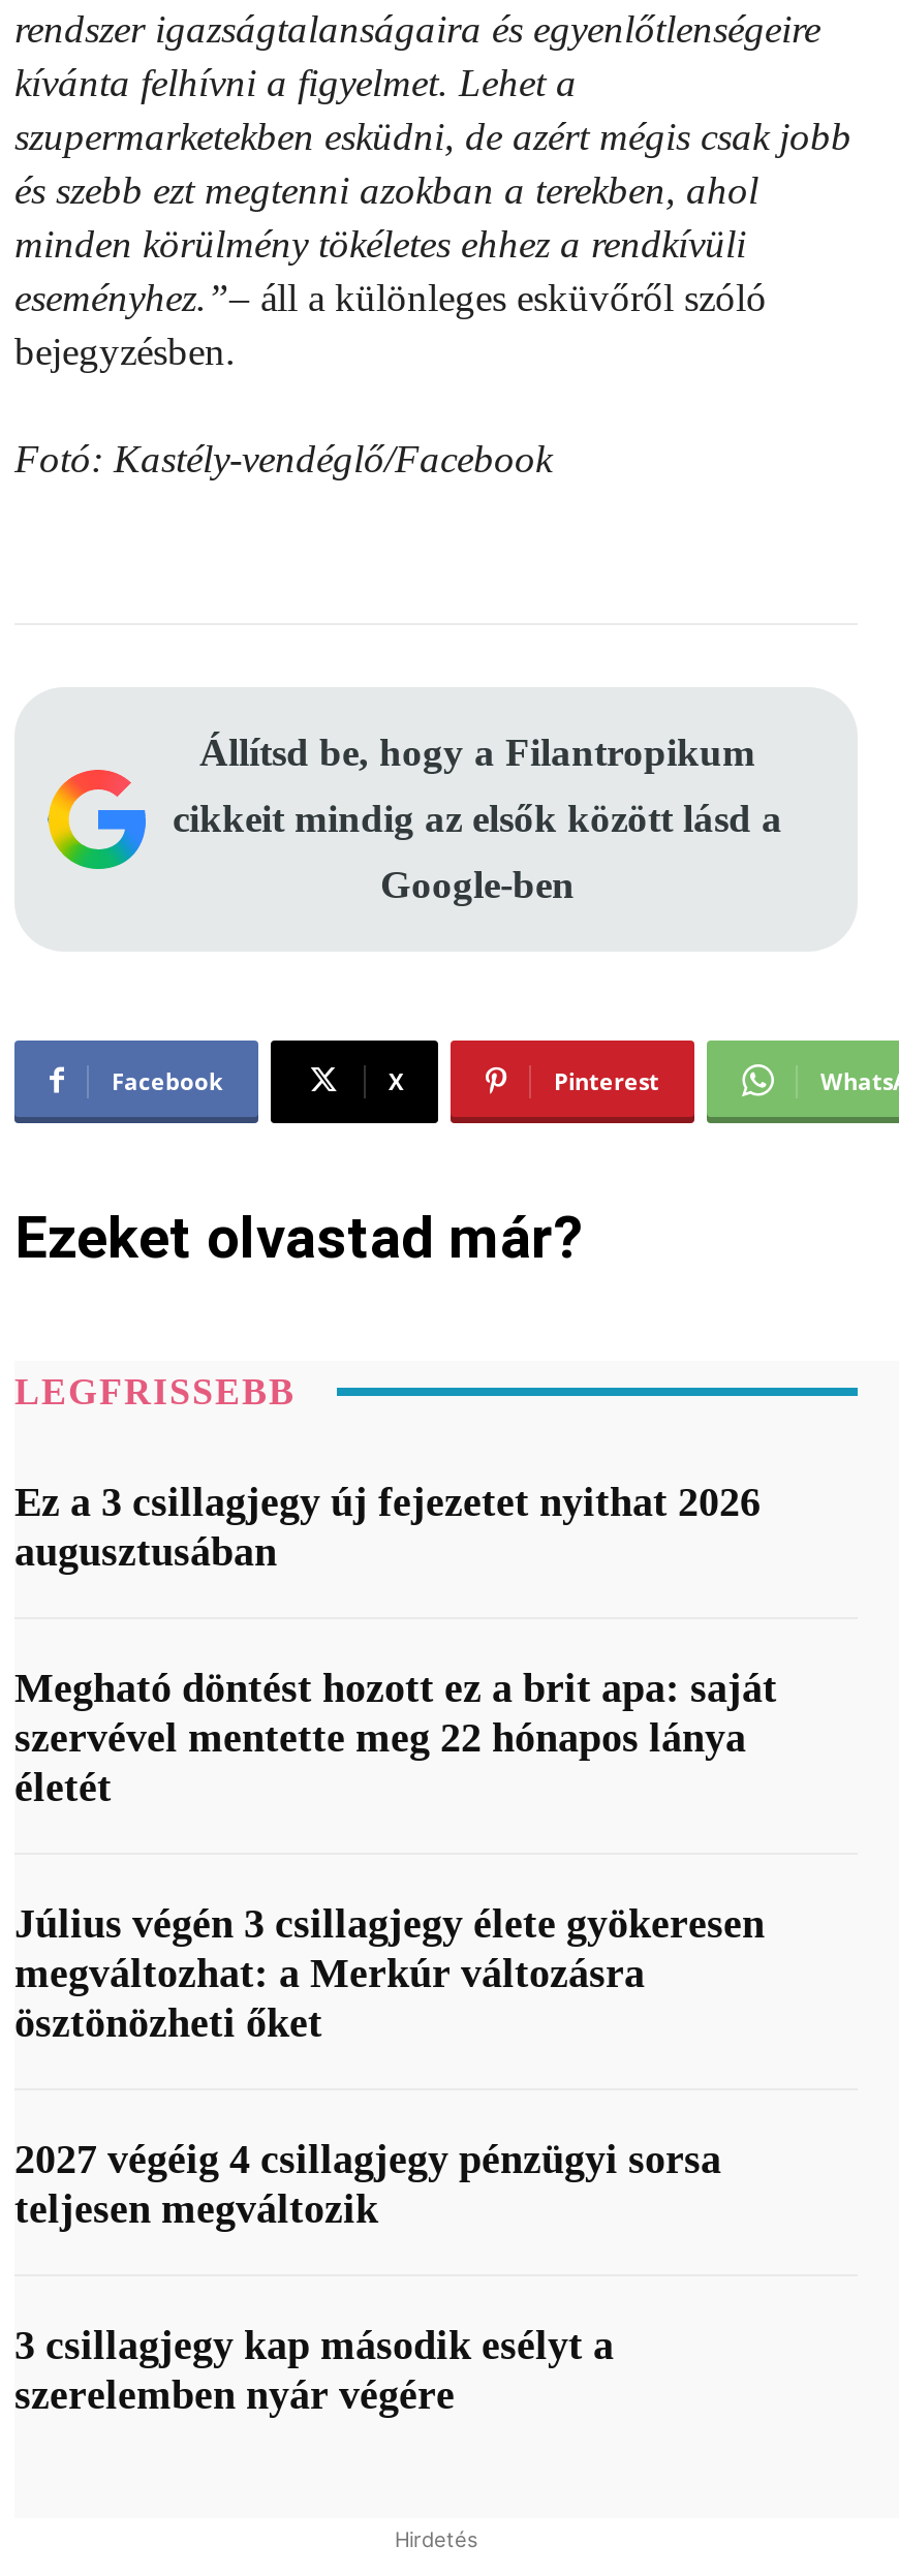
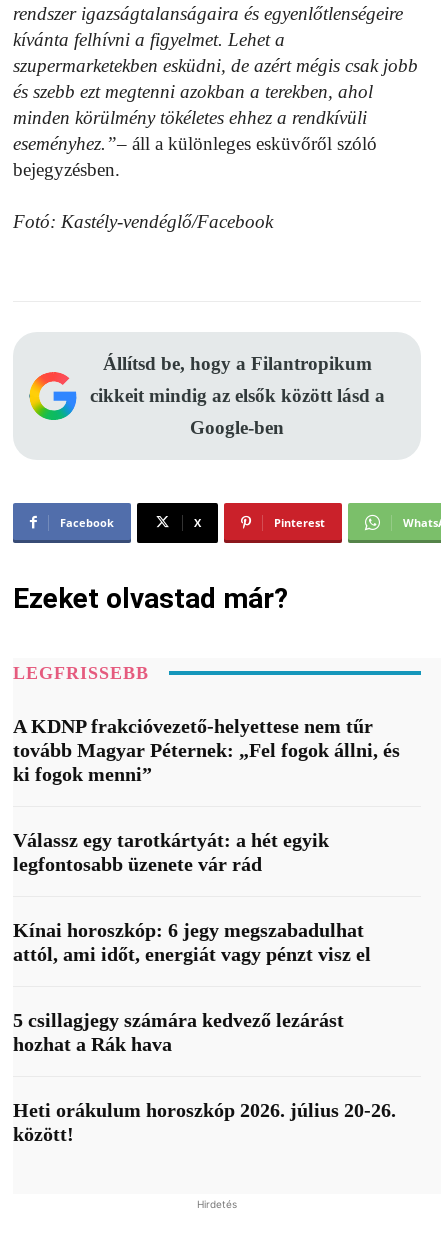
[14,1477,761,1572] Ez a 3 csillagjegy új fejezetet nyithat 2026 | augusztusában -> [13,715,400,785] A KDNP frakcióvezető-helyettese nem tűr | tovább Magyar Péternek: „Fel fogok állni, és | ki fogok menni”
[14,1663,777,1808] Megható döntést hozott ez a brit apa: saját | szervével mentette meg 22 hónapos lánya | életét -> [13,829,329,875] Válassz egy tarotkártyát: a hét egyik | legfontosabb üzenete vár rád
[14,1899,765,2043] Július végén 3 csillagjegy élete gyökeresen | megváltozhat: a Merkúr változásra | ösztönözheti őket -> [13,919,371,965] Kínai horoszkóp: 6 jegy megszabadulhat | attól, ami időt, energiát vagy pénzt visz el
[14,2134,721,2229] 2027 végéig 4 csillagjegy pénzügyi sorsa | teljesen megváltozik -> [13,1009,344,1055] 5 csillagjegy számára kedvező lezárást | hozhat a Rák hava
[14,2320,614,2415] 3 csillagjegy kap második esélyt a | szerelemben nyár végére -> [13,1099,396,1145] Heti orákulum horoszkóp 2026. július 20-26. | között!

